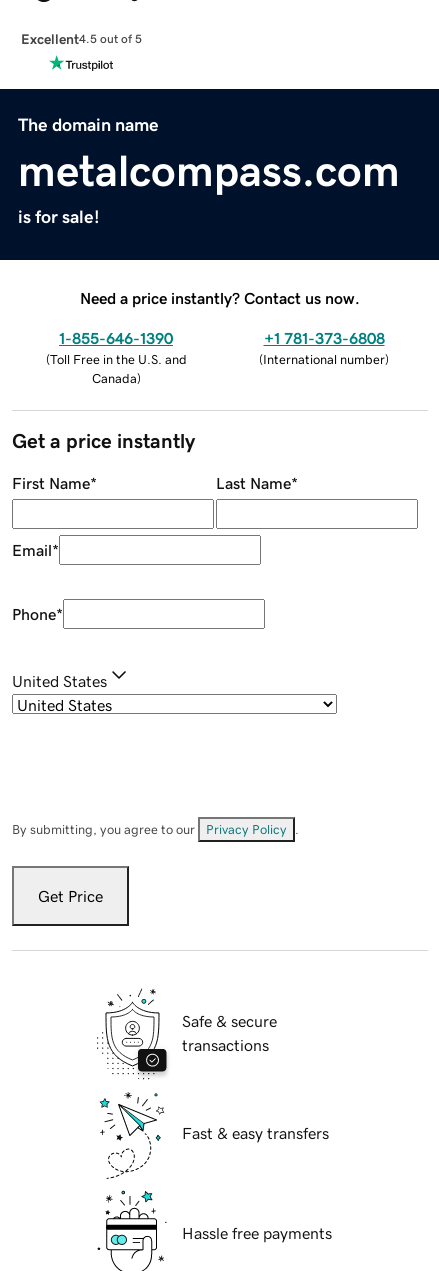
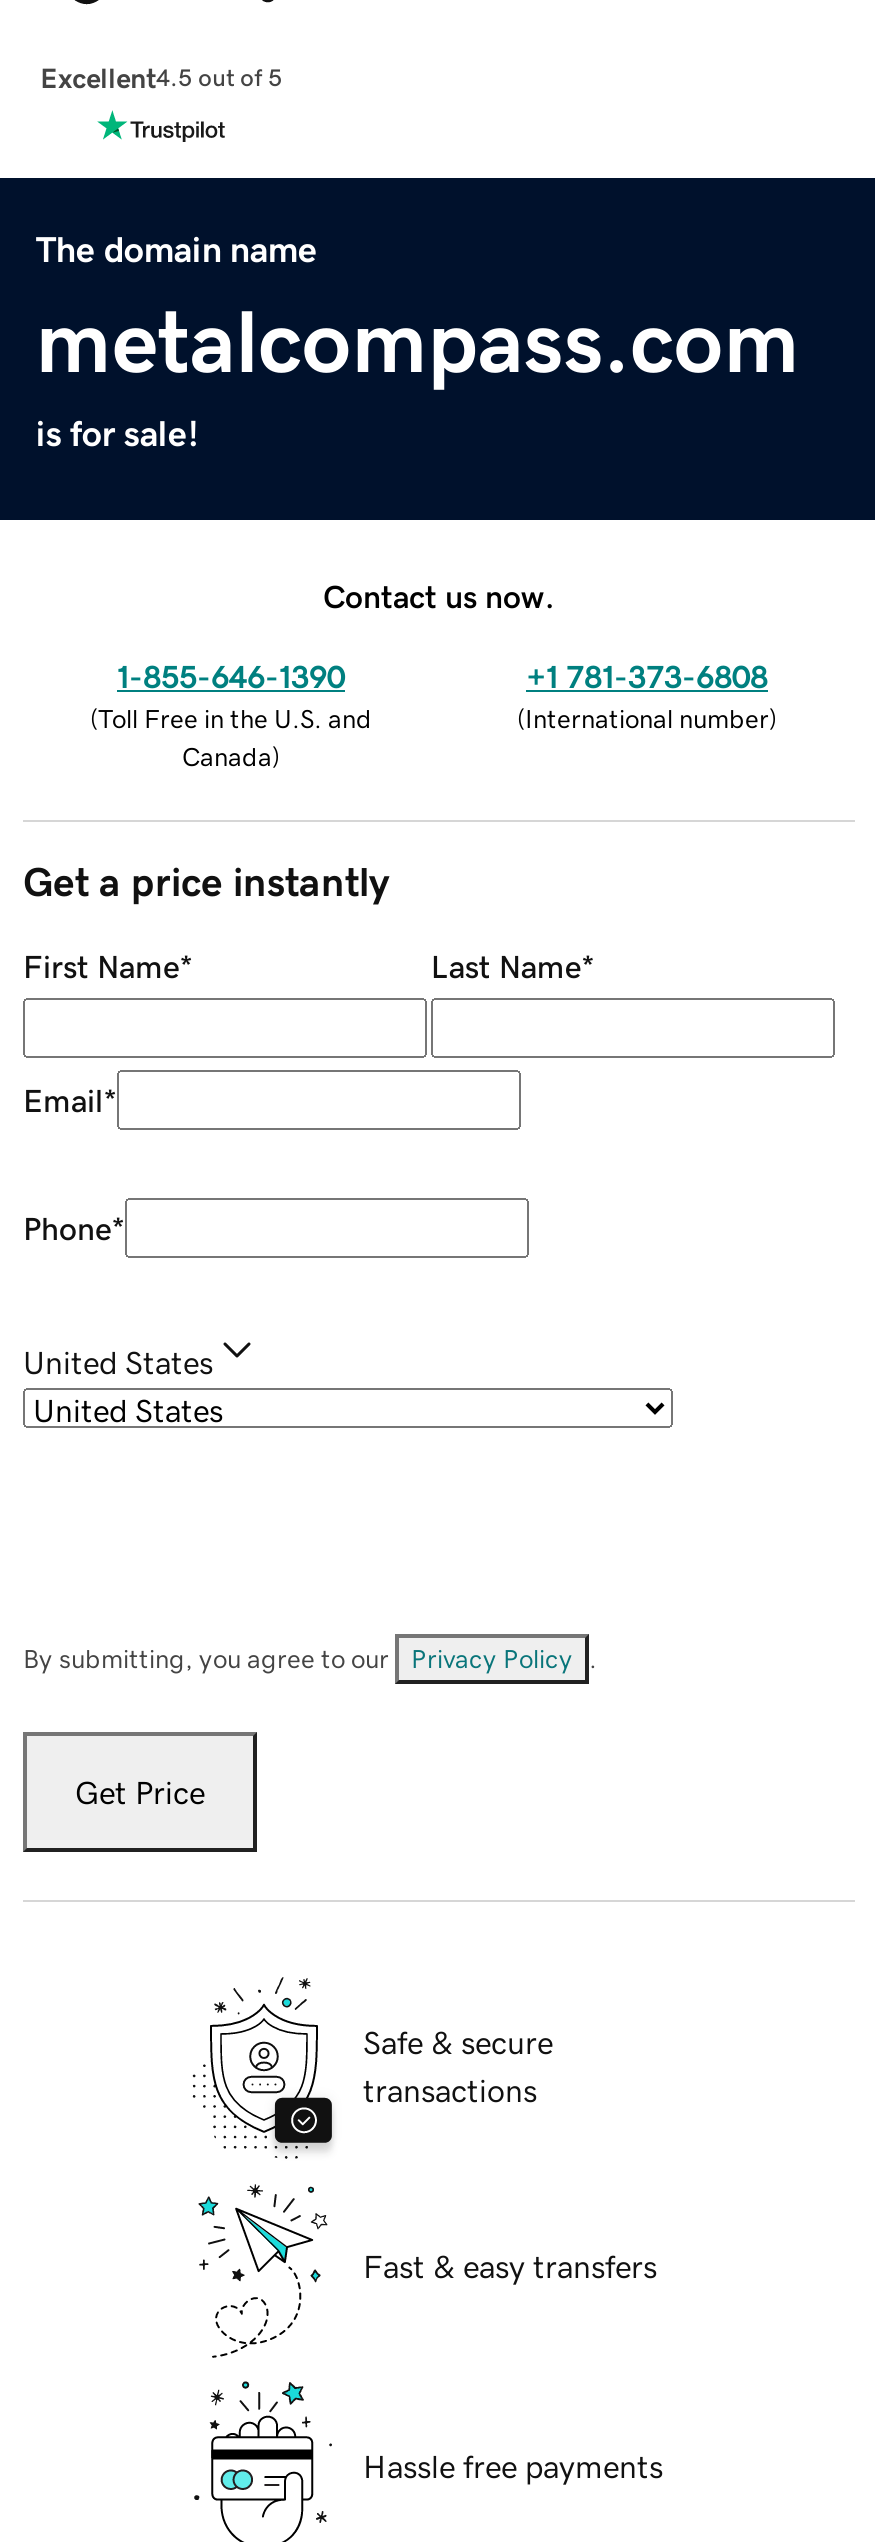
[80,290,360,306] Need a price instantly? Contact us now. -> [323,579,555,611] Contact us now.

